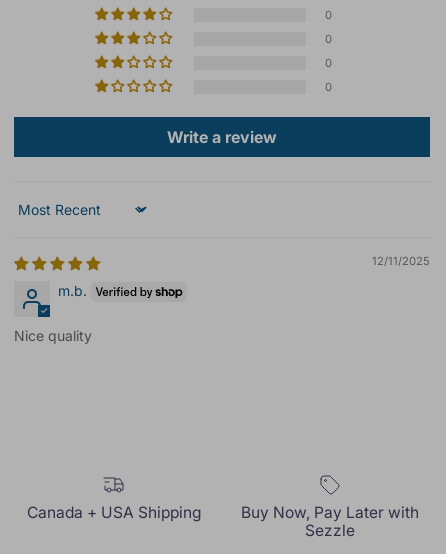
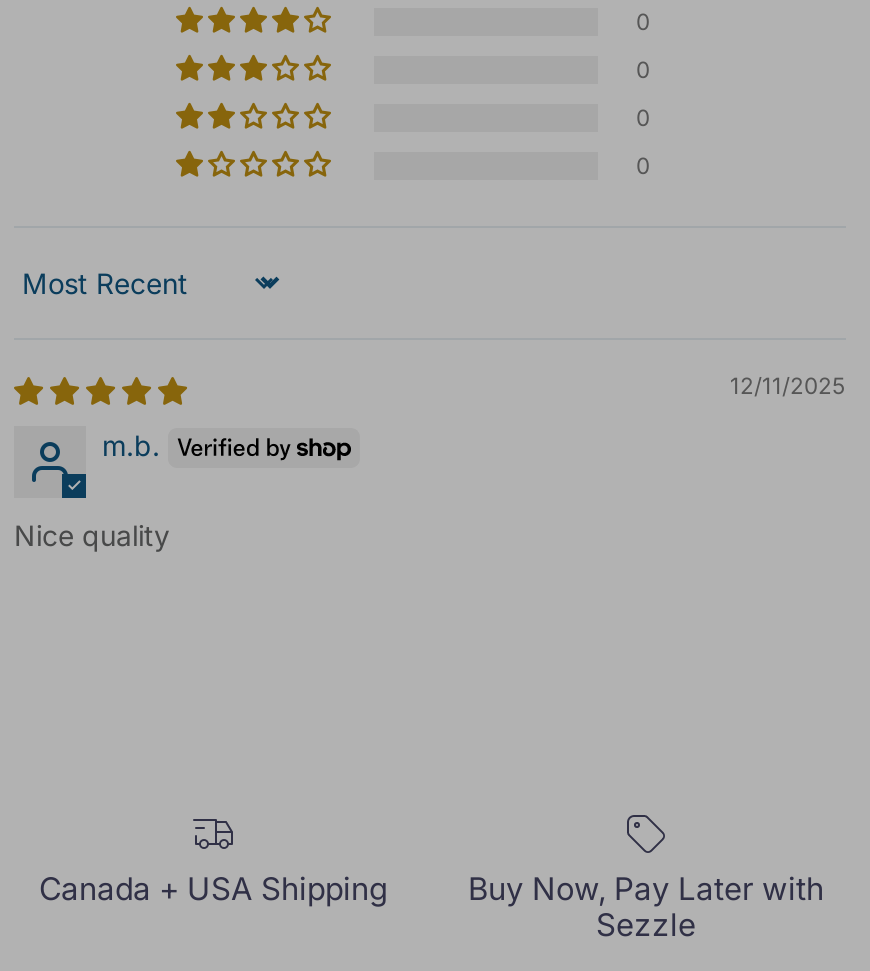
[167,127,277,147] Write a review -> none

